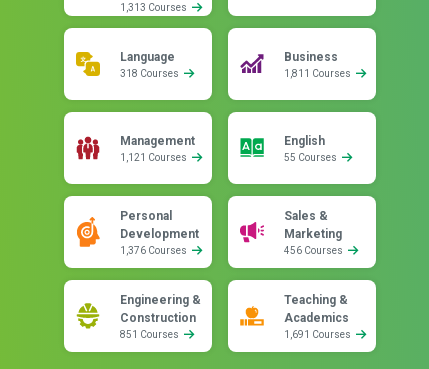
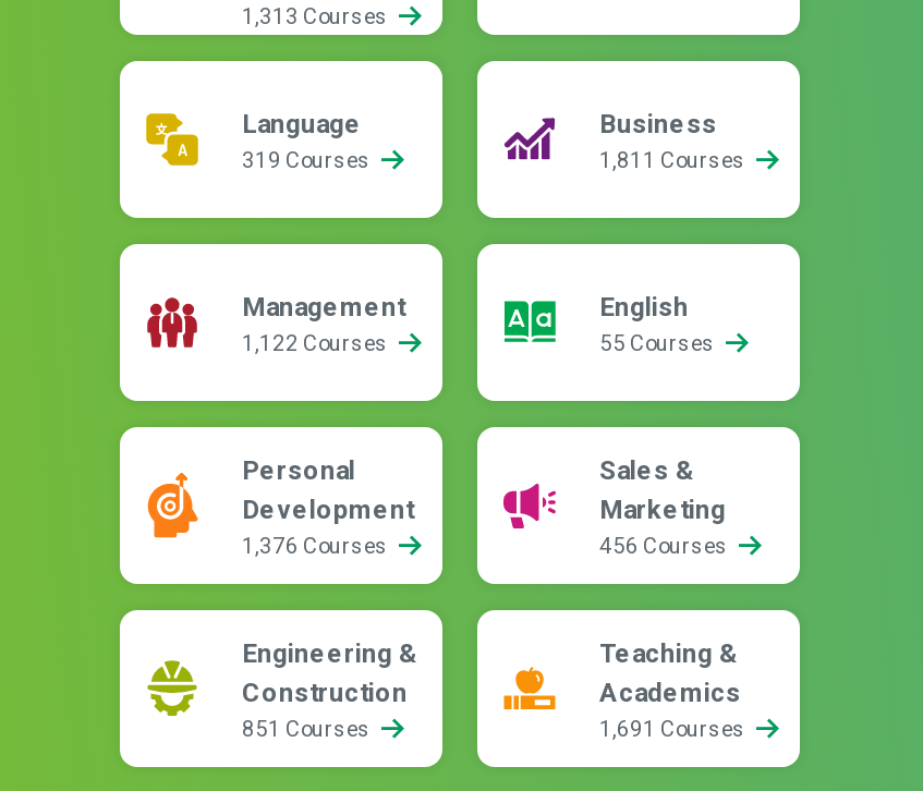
[120,68,181,79] 318 Courses -> [242,148,375,172] 319 Courses
[120,152,189,163] 1,121 Courses -> [242,331,392,355] 1,122 Courses

